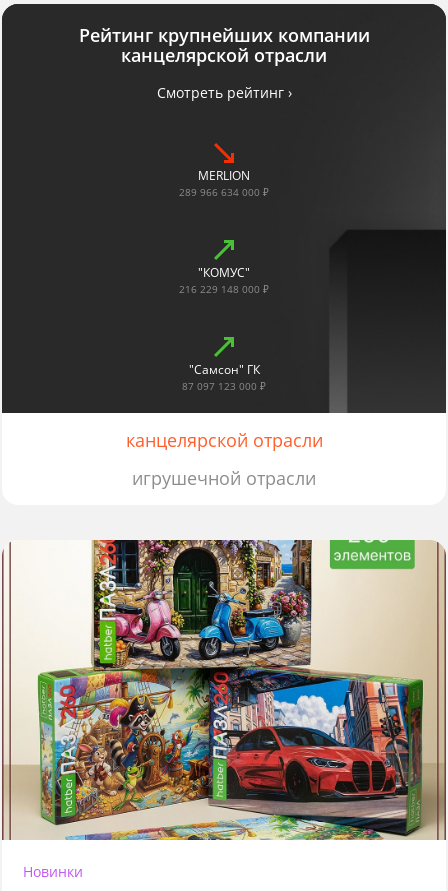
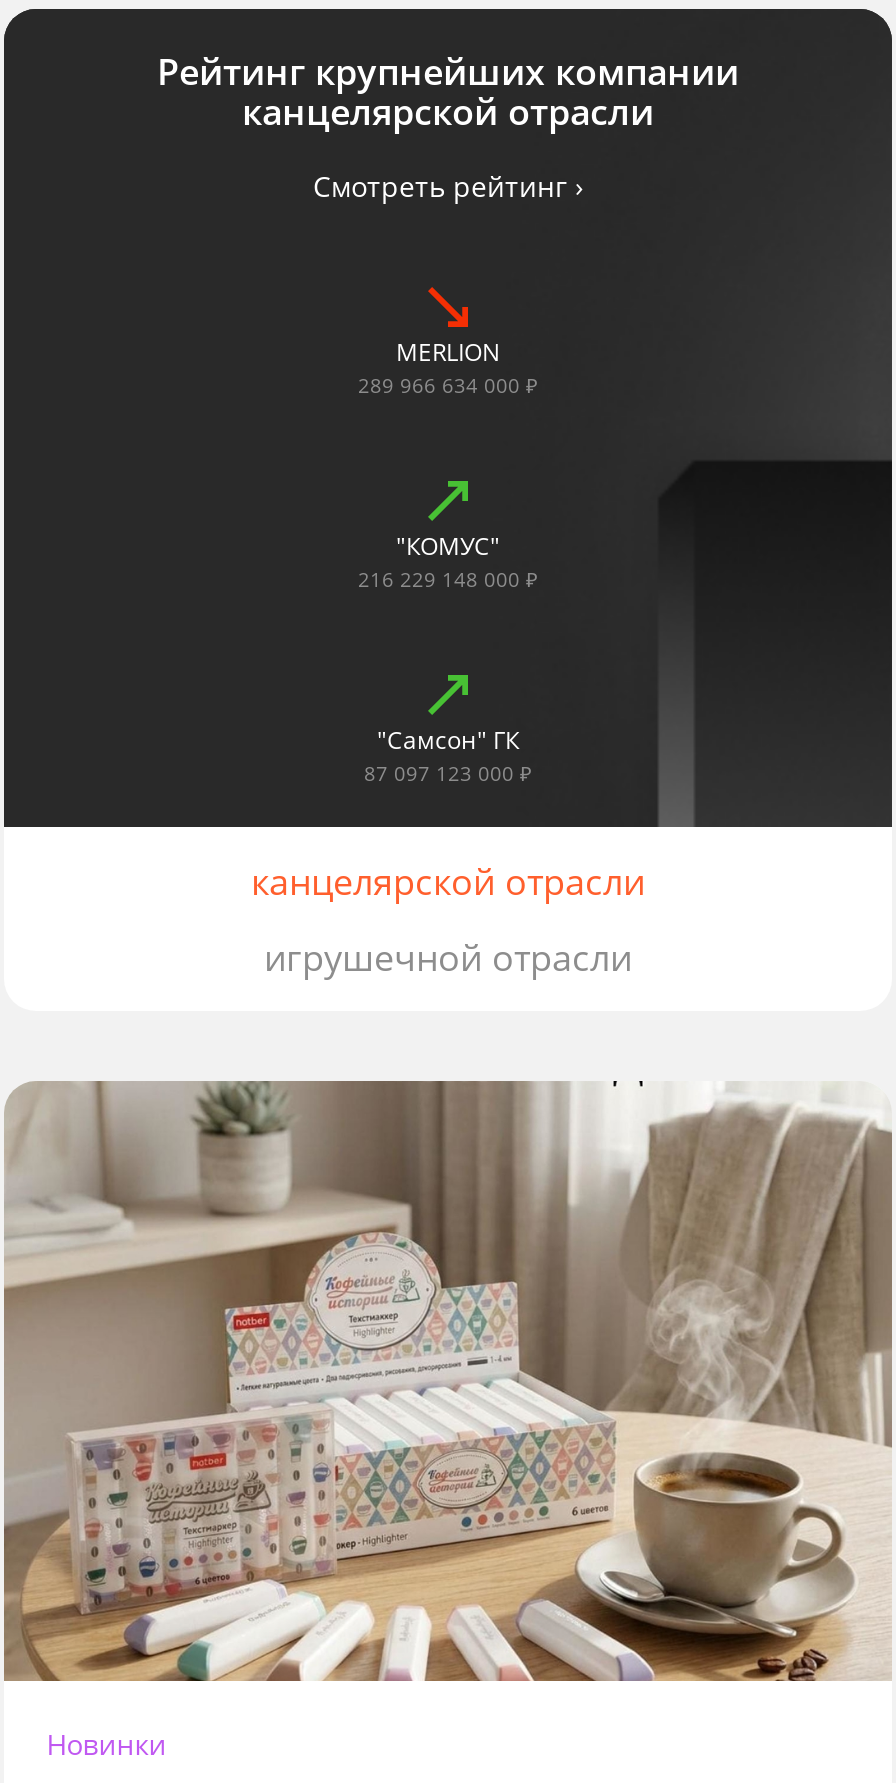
[3,539,445,841] [image] -> [6,1080,890,1682] [image]

